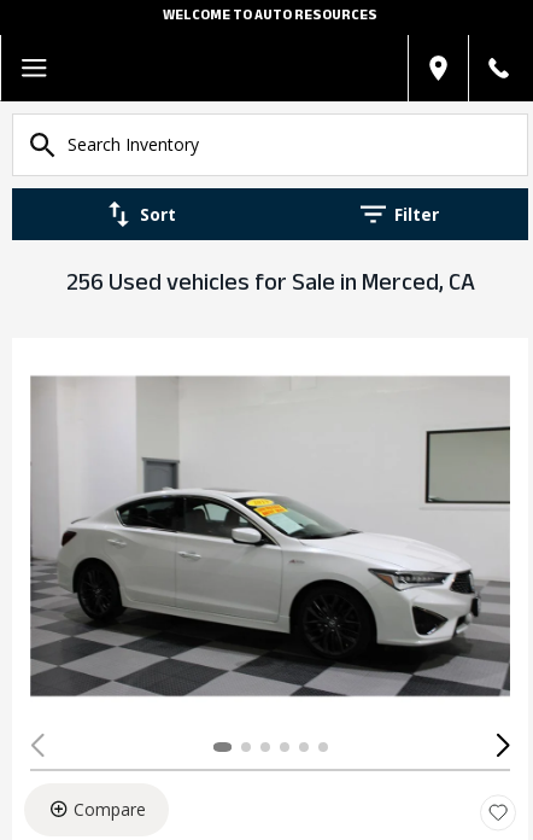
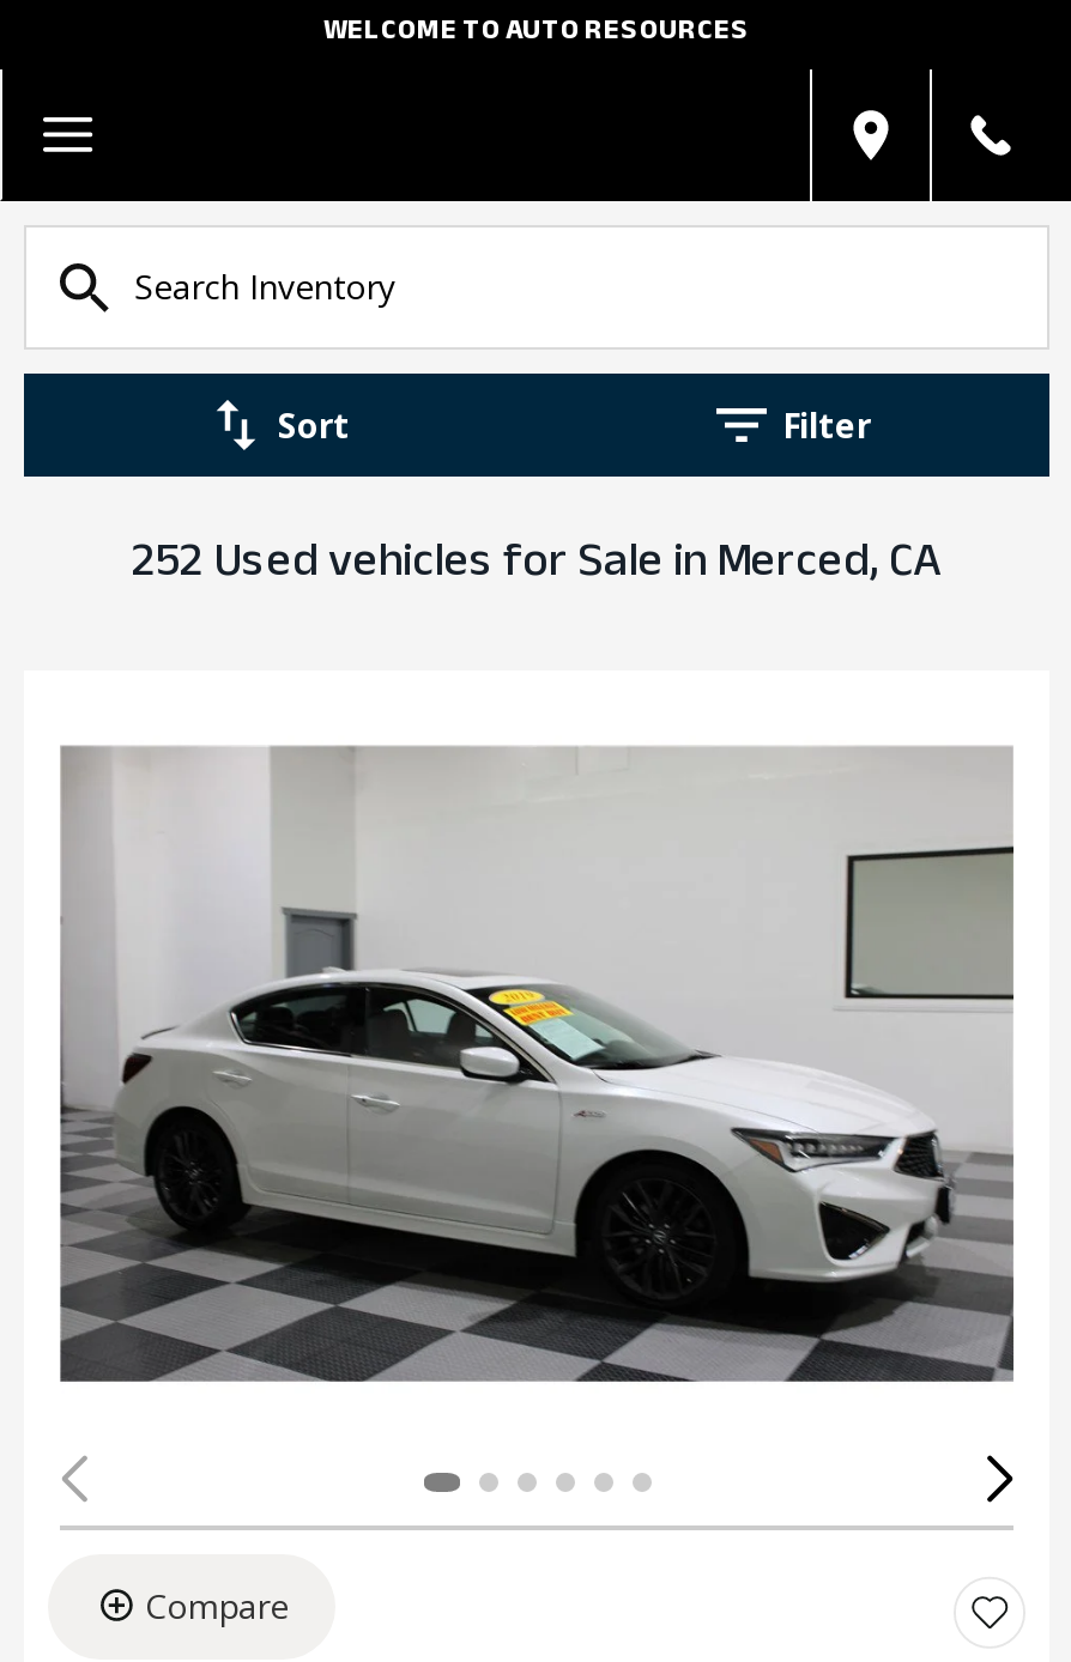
[66,266,475,307] 256 Used vehicles for Sale in Merced, CA -> [132,527,942,608] 252 Used vehicles for Sale in Merced, CA

